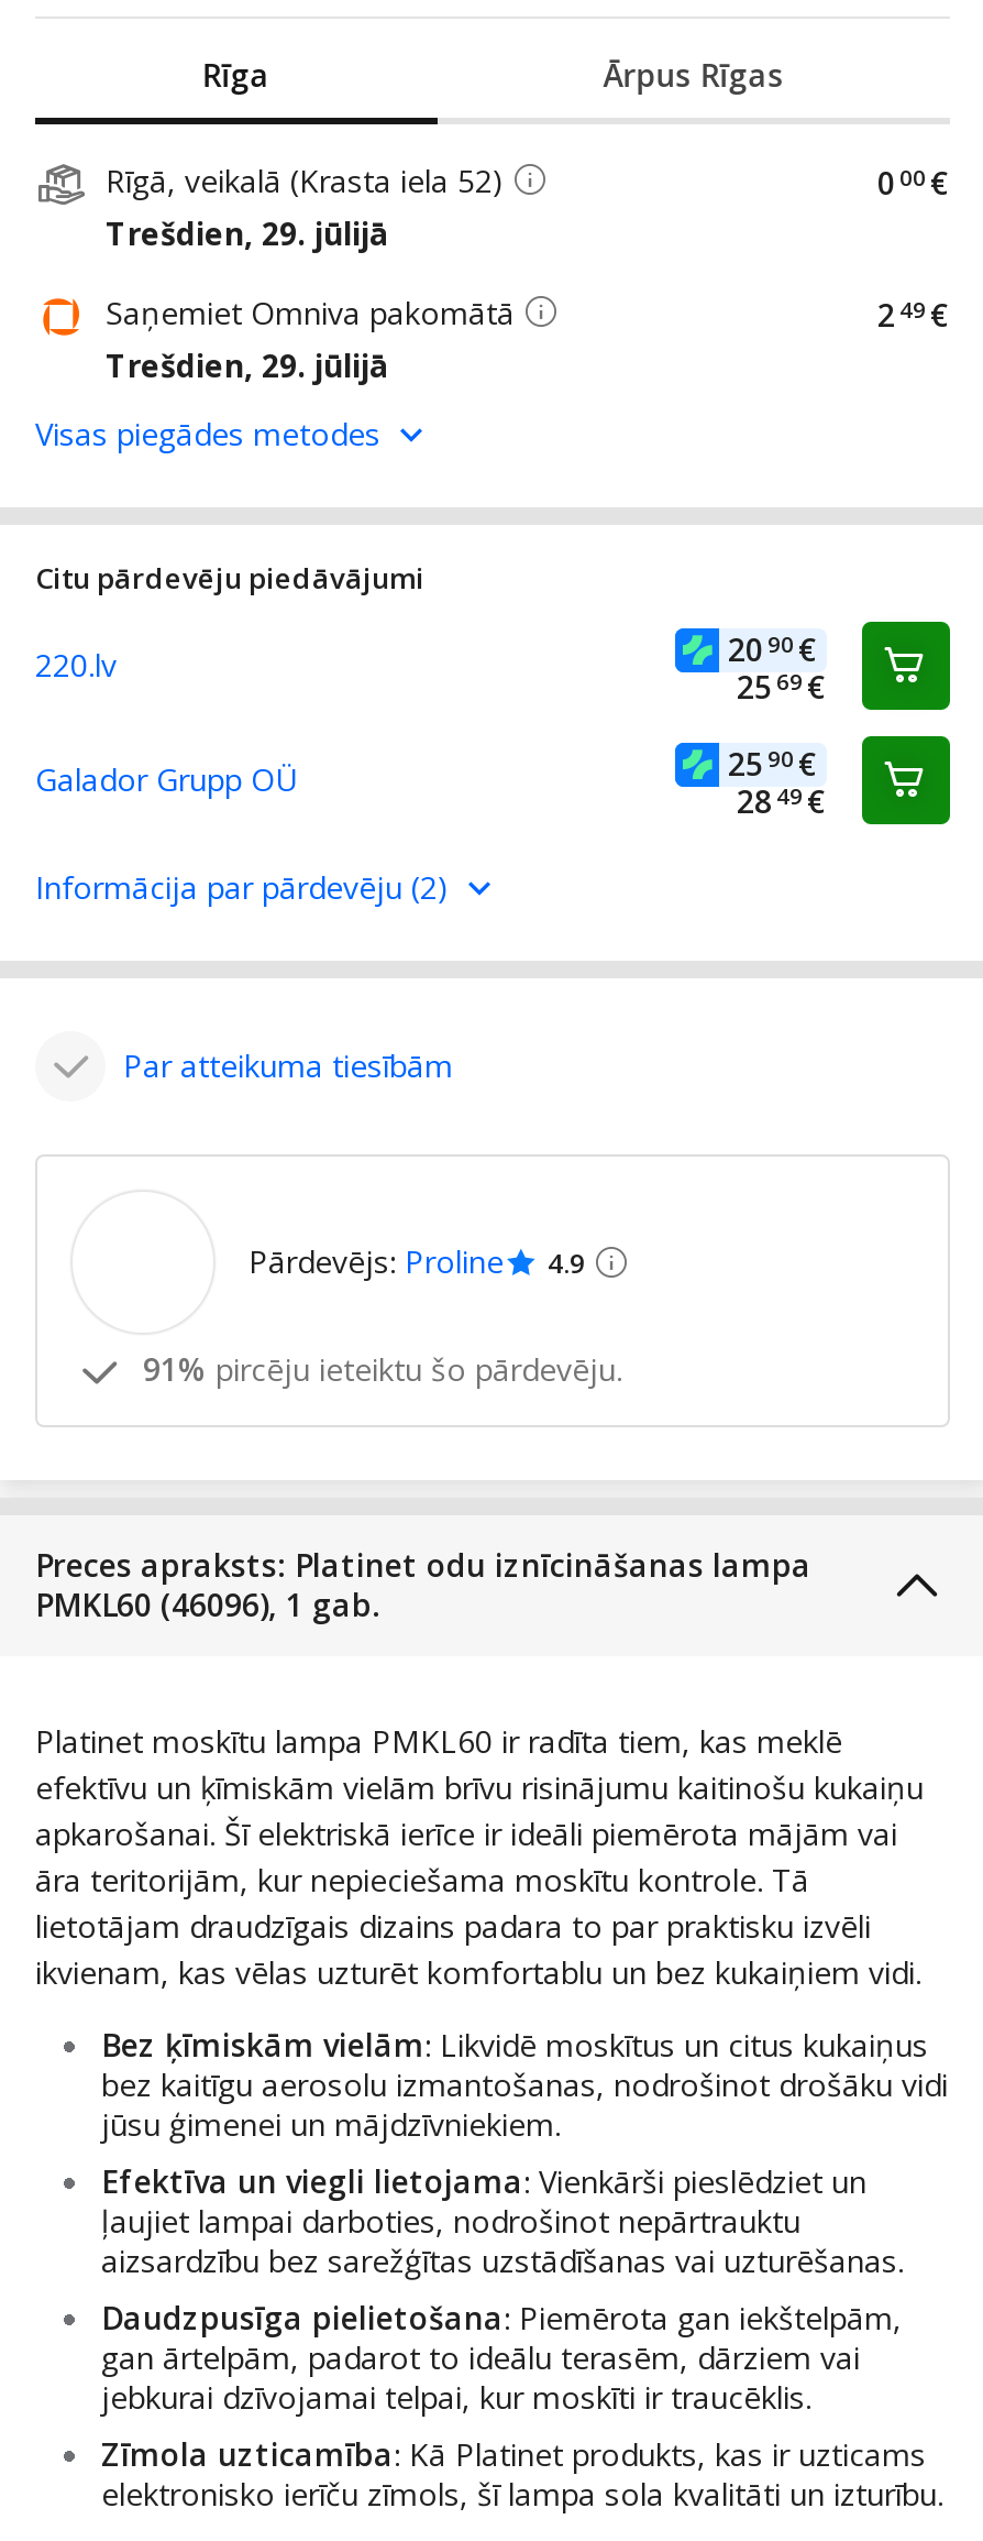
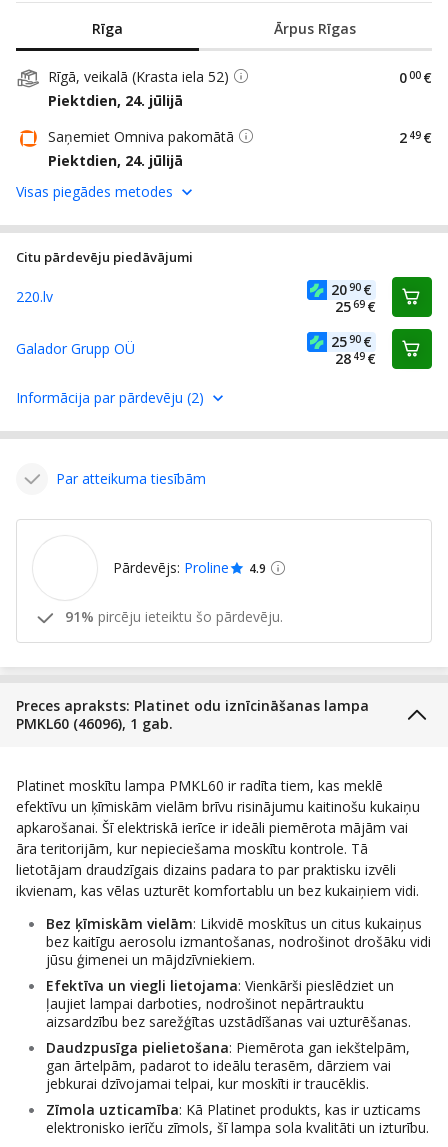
[106,212,389,254] Trešdien, 29. jūlijā -> [48,91,183,110] Piektdien, 24. jūlijā
[106,344,389,386] Trešdien, 29. jūlijā -> [48,151,183,170] Piektdien, 24. jūlijā

